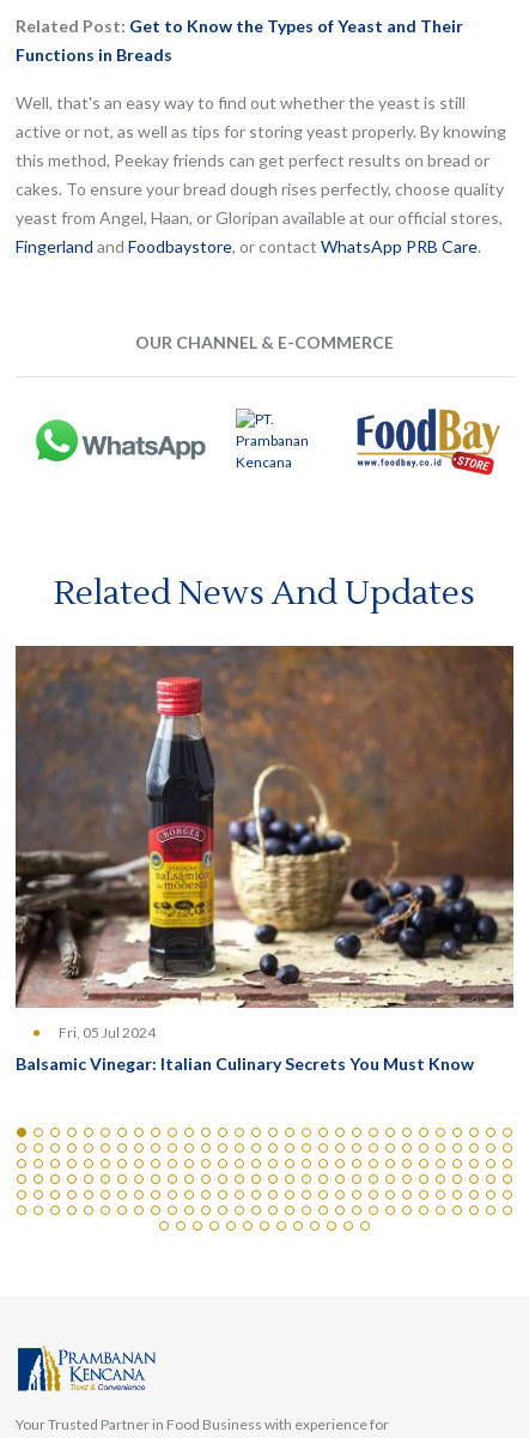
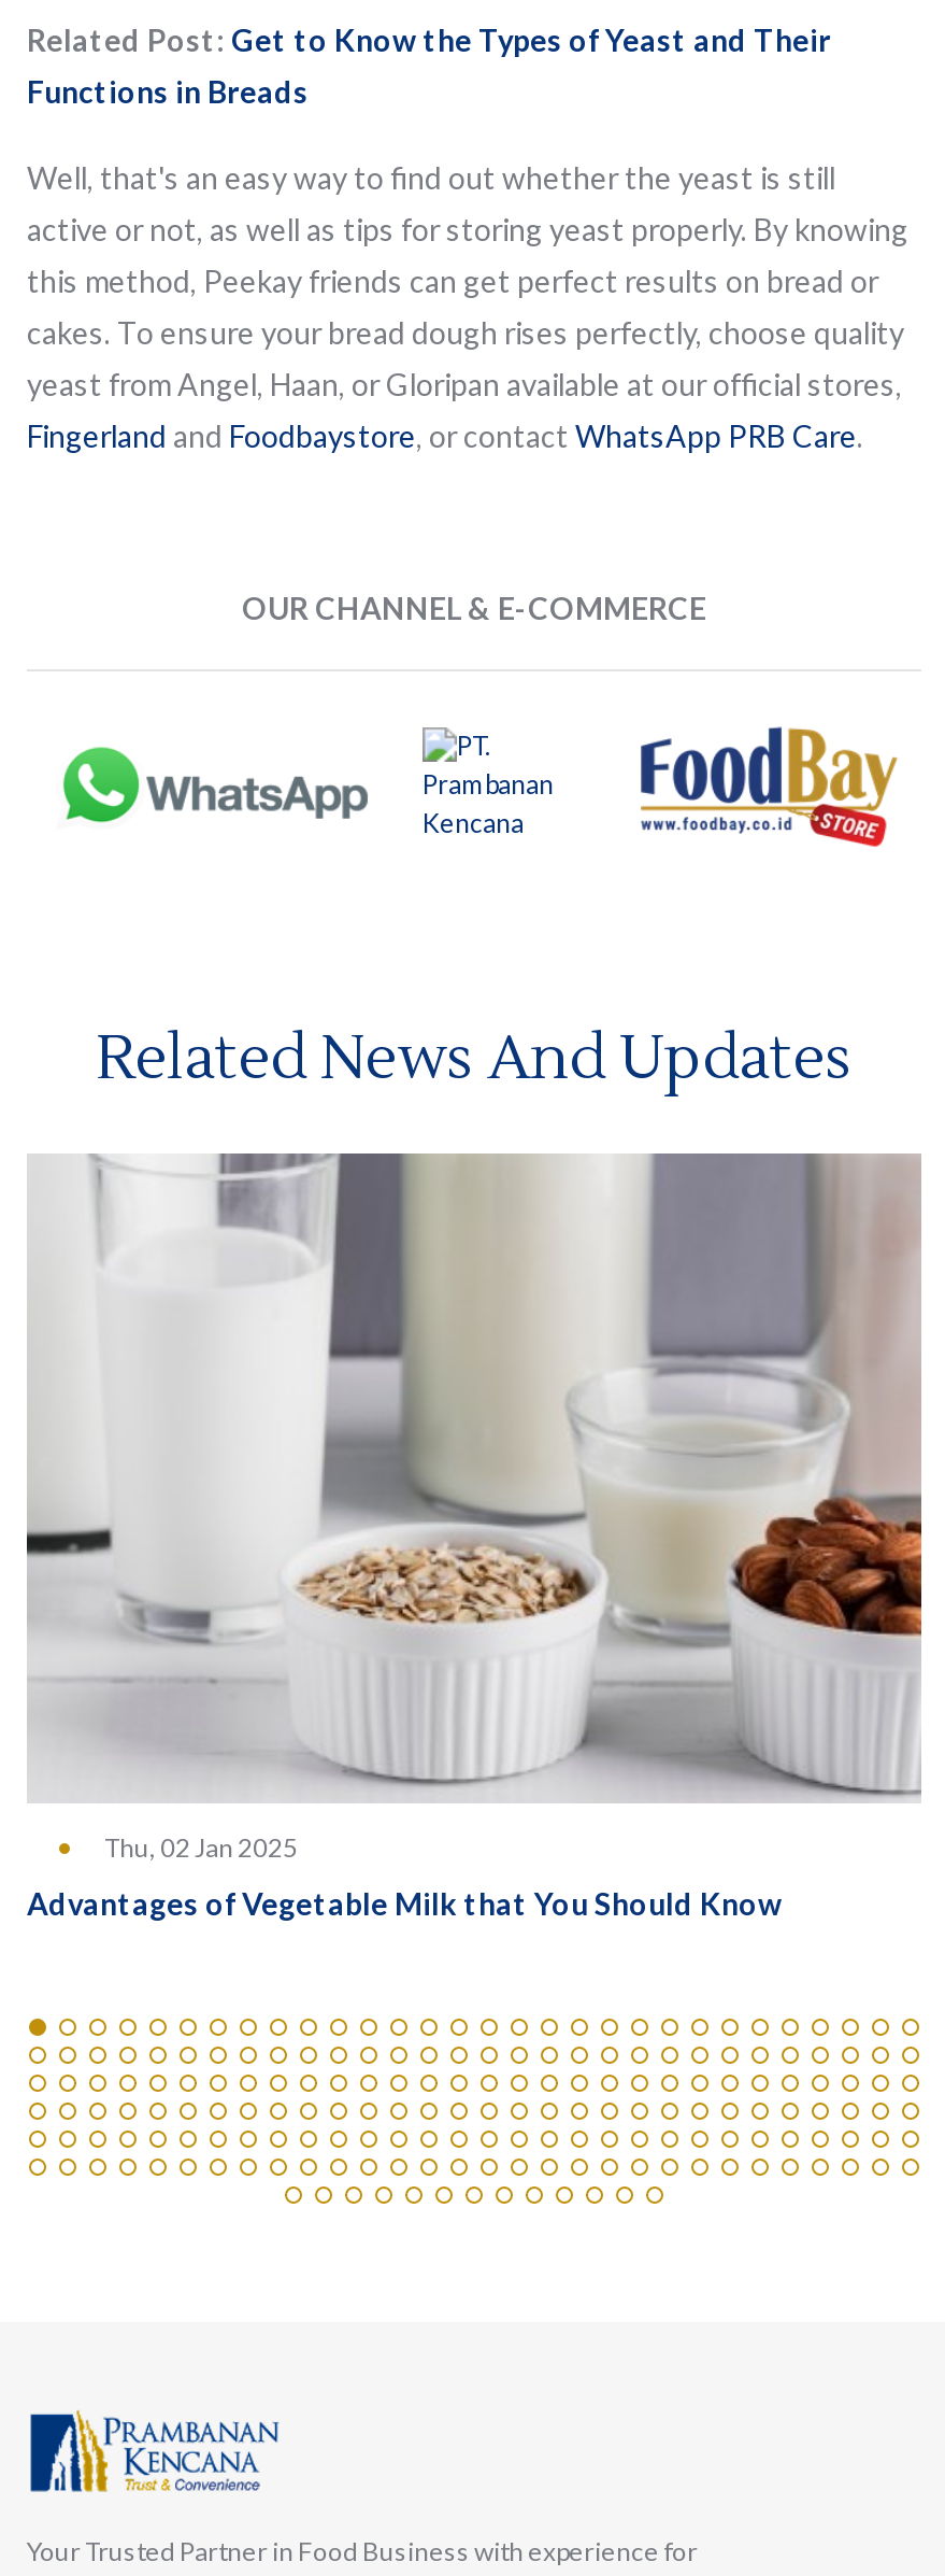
[14,645,515,1042] [image] | Fri, 05 Jul 2024 -> [27,1151,923,1864] [image] | Thu, 02 Jan 2025
[16,1054,474,1074] Balsamic Vinegar: Italian Culinary Secrets You Must Know -> [27,1886,782,1922] Advantages of Vegetable Milk that You Should Know

